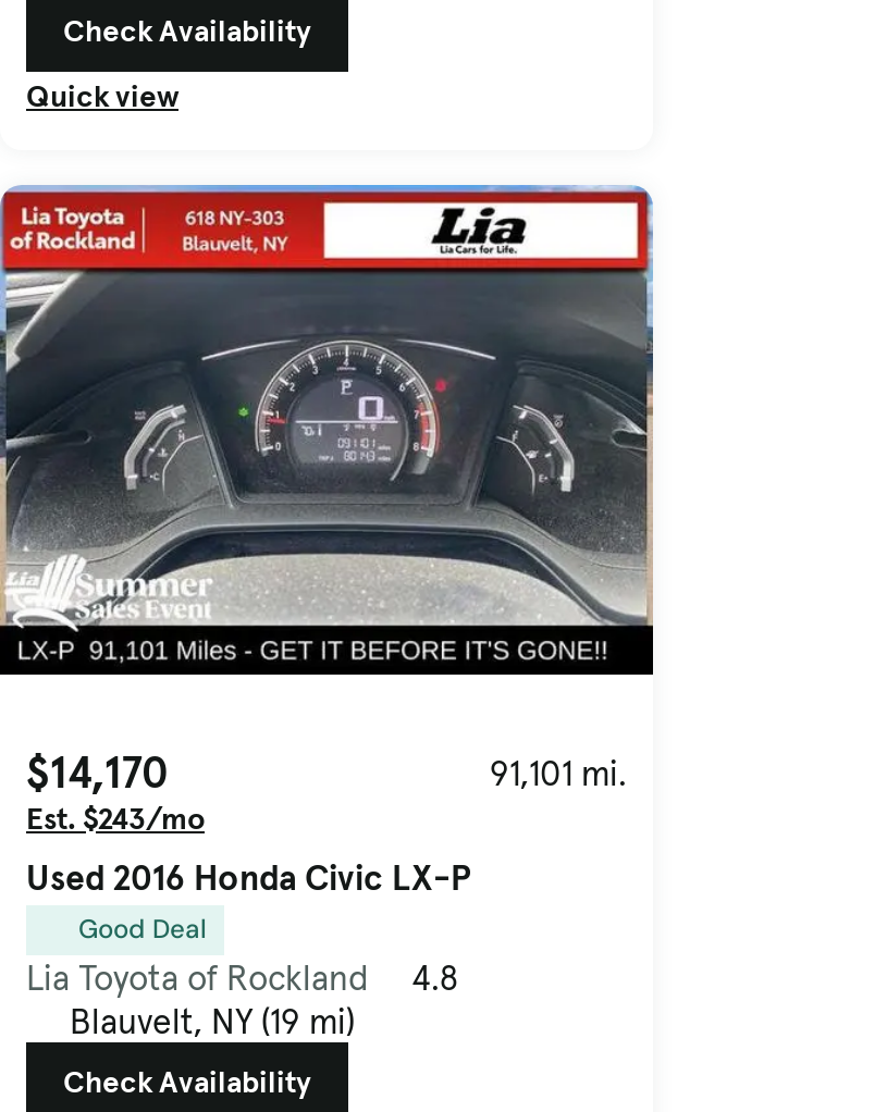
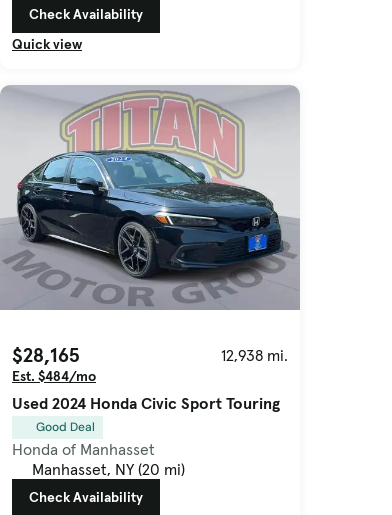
[7,185,655,899] [image] | $14,170 | 91,101 mi. | Est. $243/mo | Used 2016 Honda Civic LX-P -> [3,85,300,413] [image] | $28,165 | 12,938 mi. | Est. $484/mo | Used 2024 Honda Civic Sport Touring
[26,956,457,1043] Lia Toyota of Rockland | 4.8 | Blauvelt, NY (19 mi) -> [12,439,185,479] Honda of Manhasset | Manhasset, NY (20 mi)

